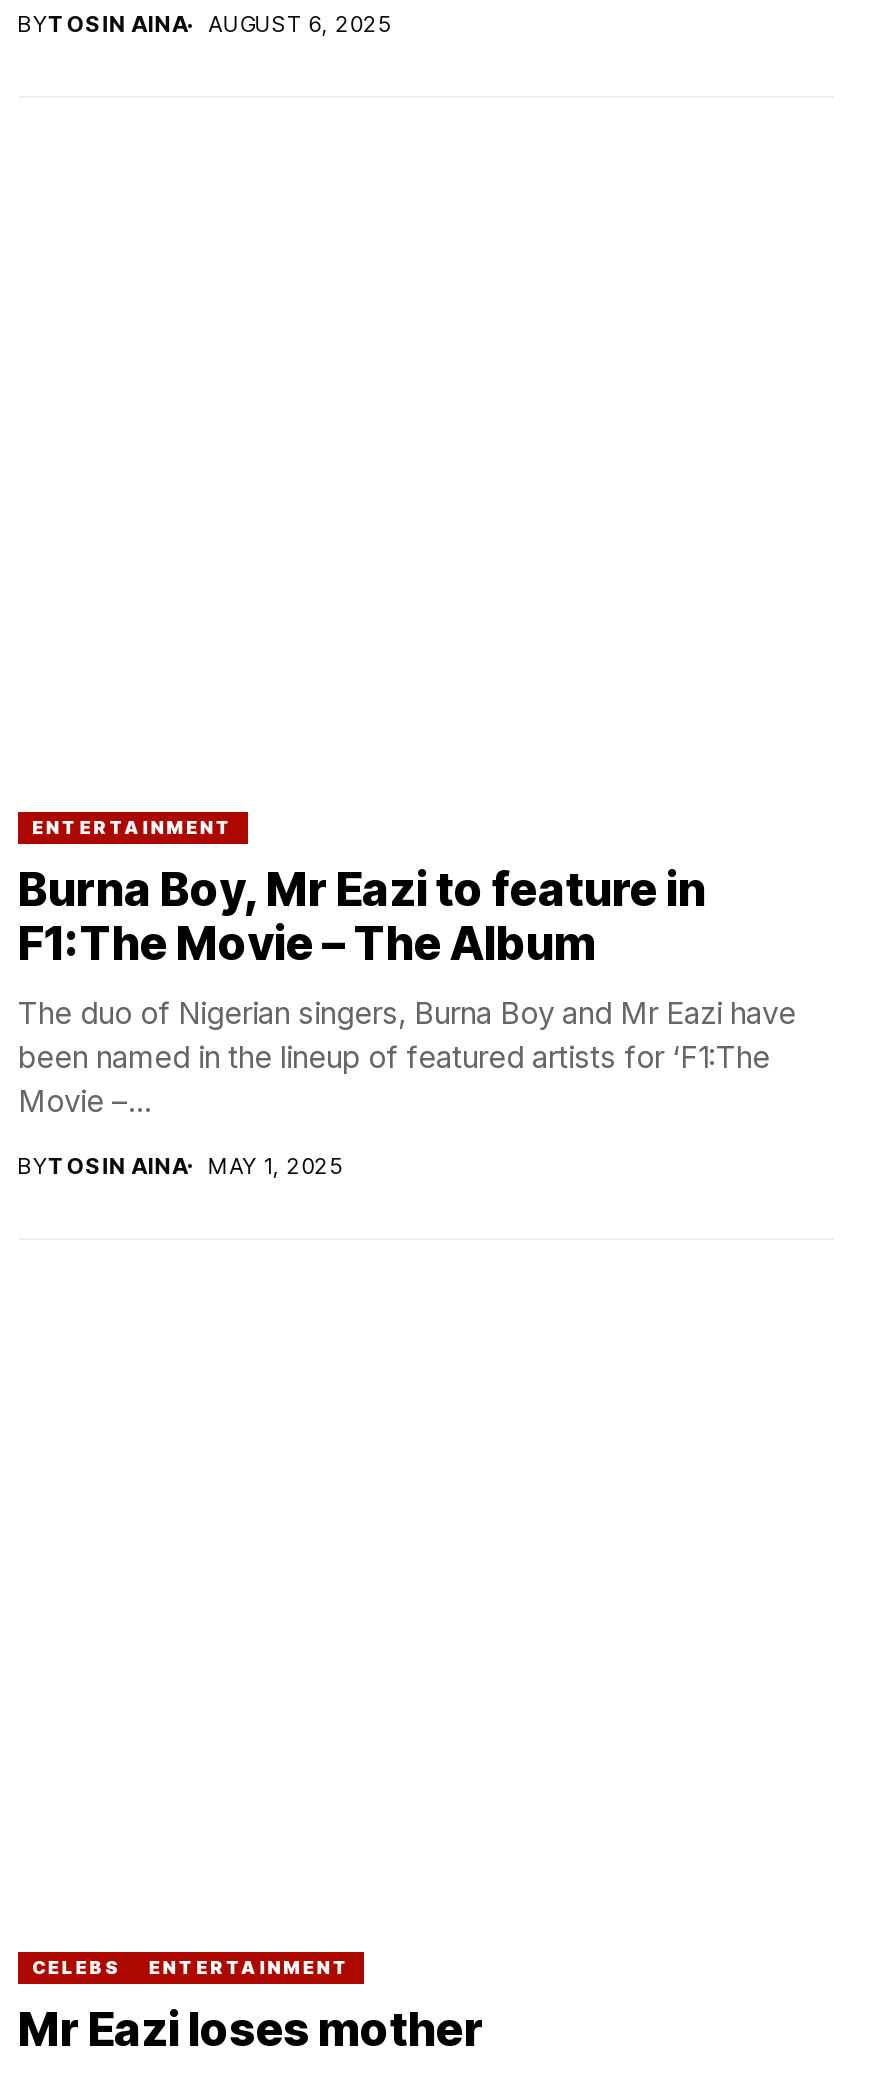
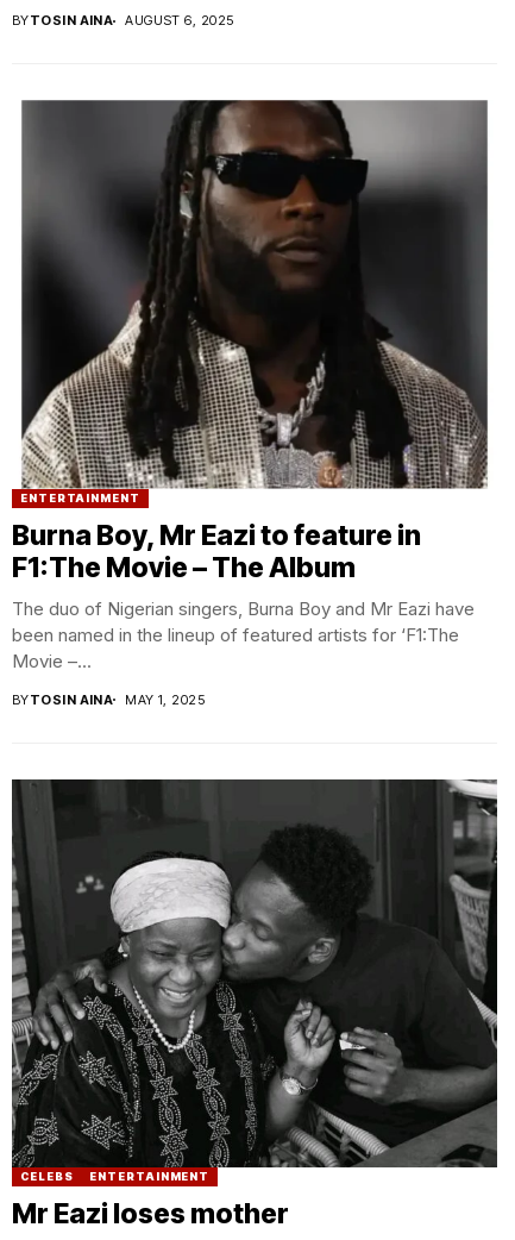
none -> [20,99,489,490] [image]
none -> [11,778,498,1169] [image]

